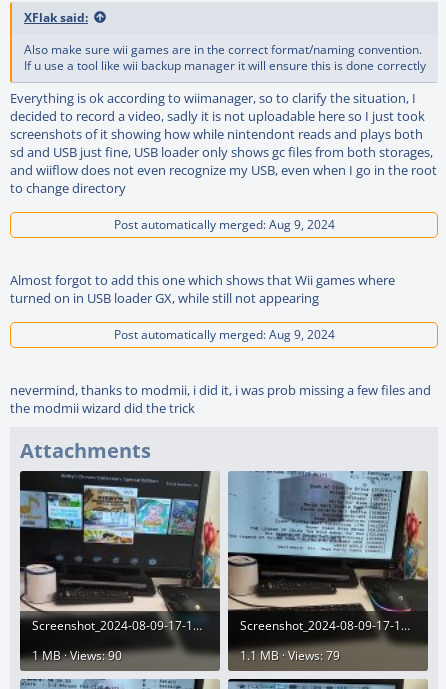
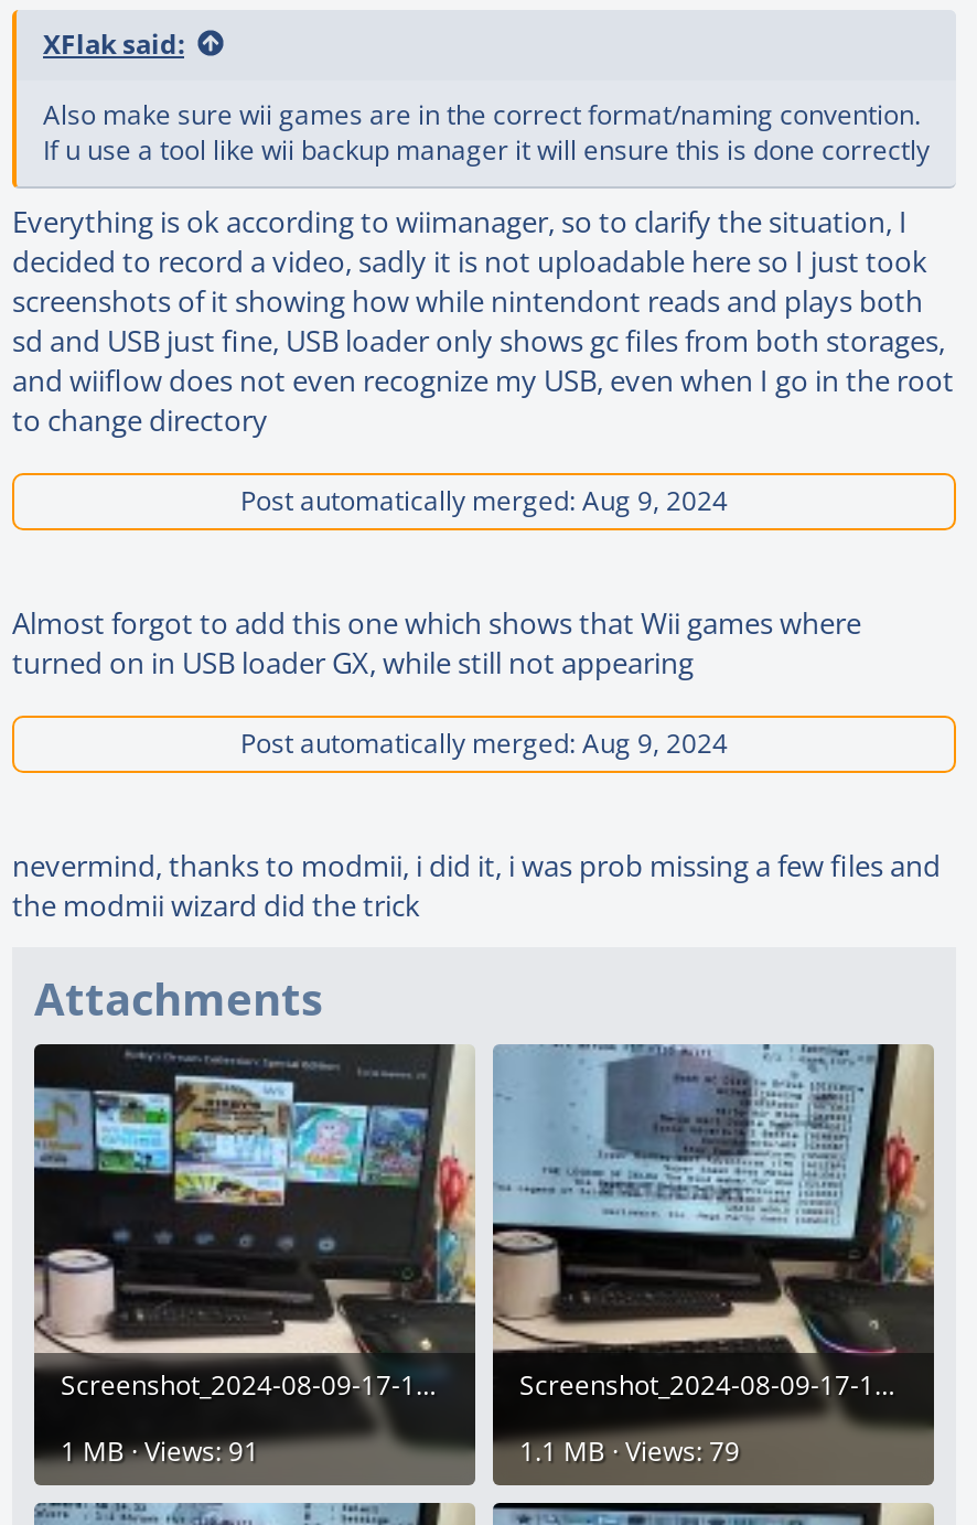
[32,647,122,664] 1 MB · Views: 90 -> [61,1433,259,1470] 1 MB · Views: 91

